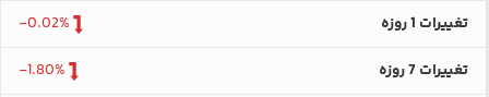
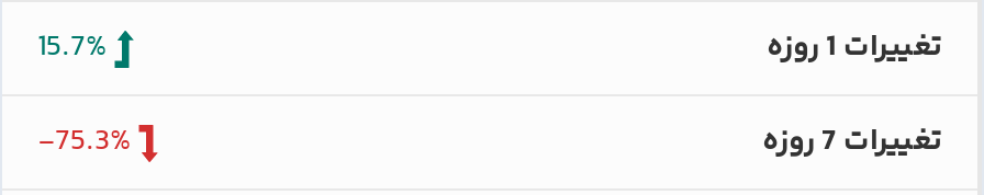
[19,12,70,36] -0.02% -> [37,24,108,73] 15.7%
[19,59,65,83] -1.80% -> [37,119,132,167] -75.3%

